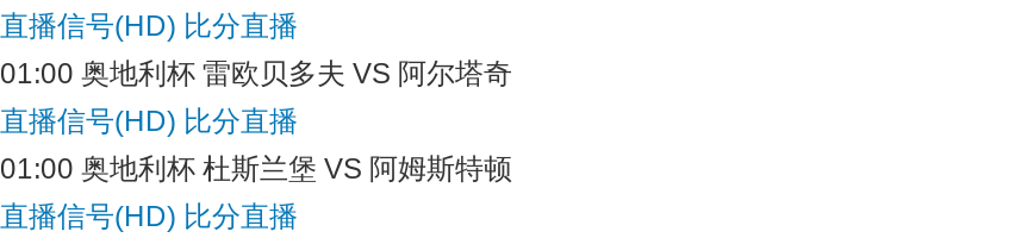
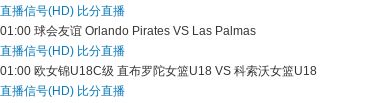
[0,57,512,90] 01:00 奥地利杯雷欧贝多夫 VS 阿尔塔奇 -> [0,24,256,38] 01:00 球会友谊Orlando Pirates VS Las Palmas
[0,152,512,186] 01:00 奥地利杯杜斯兰堡 VS 阿姆斯特顿 -> [0,64,317,78] 01:00 欧女锦U18C级直布罗陀女篮U18 VS 科索沃女篮U18

